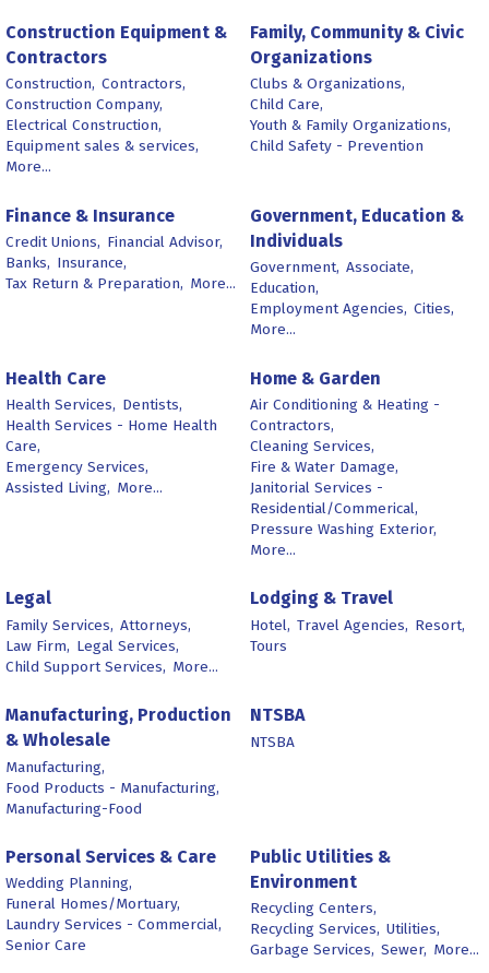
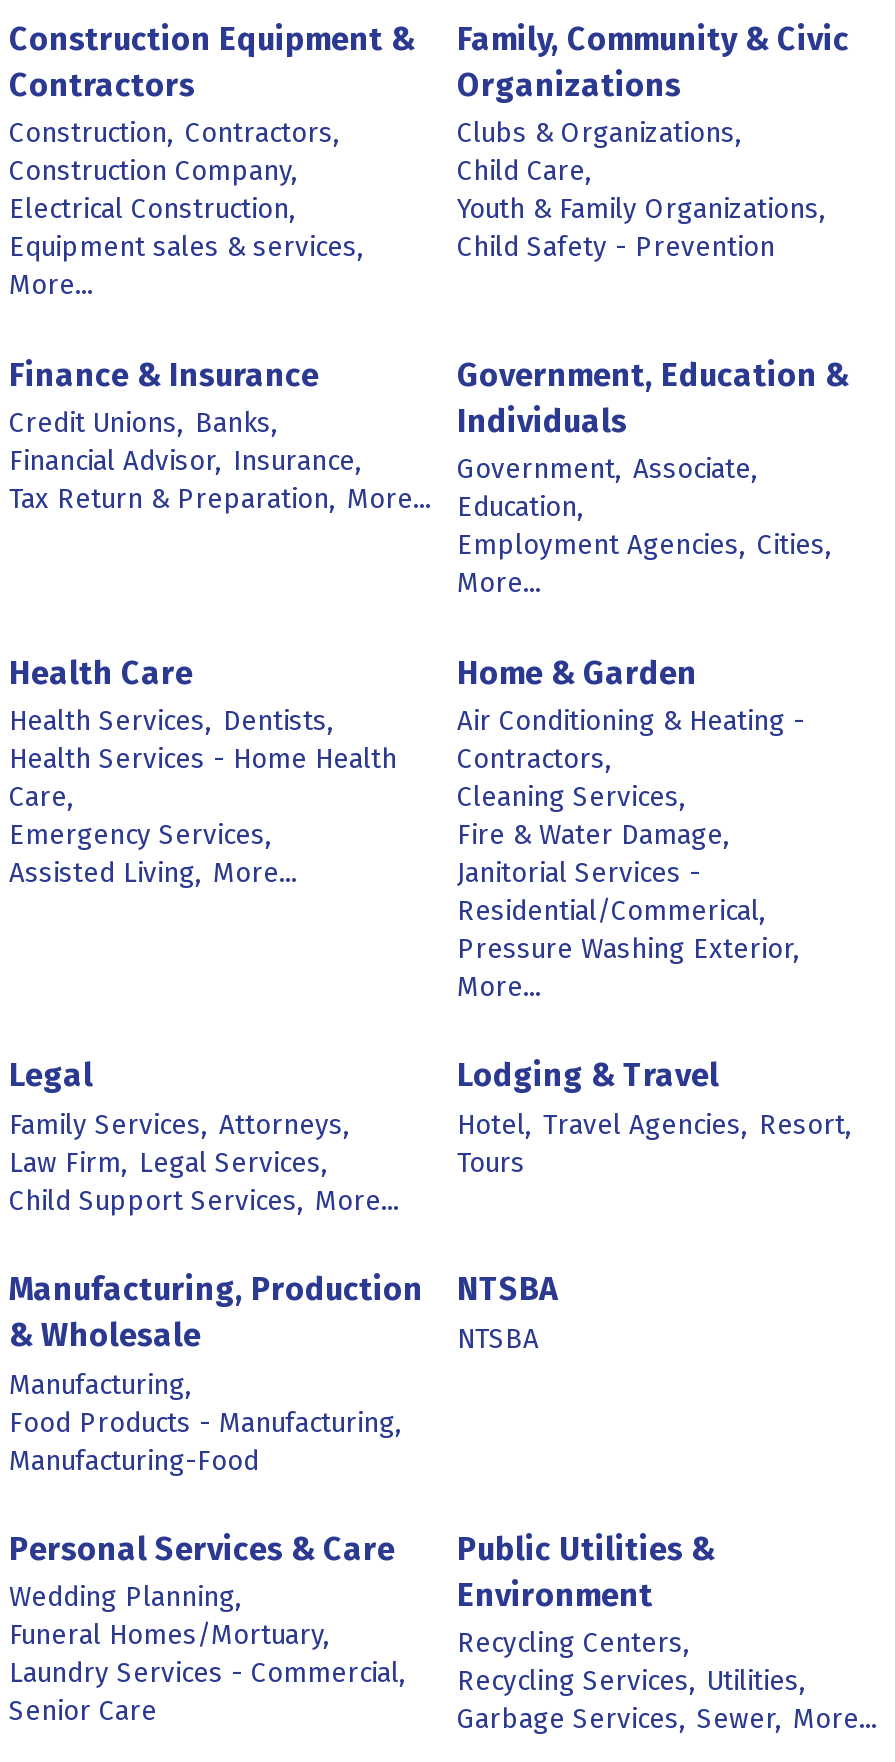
[5,233,223,272] Credit Unions, Financial Advisor, | Banks, Insurance, -> [9,406,361,478] Credit Unions, Banks, | Financial Advisor, Insurance,

